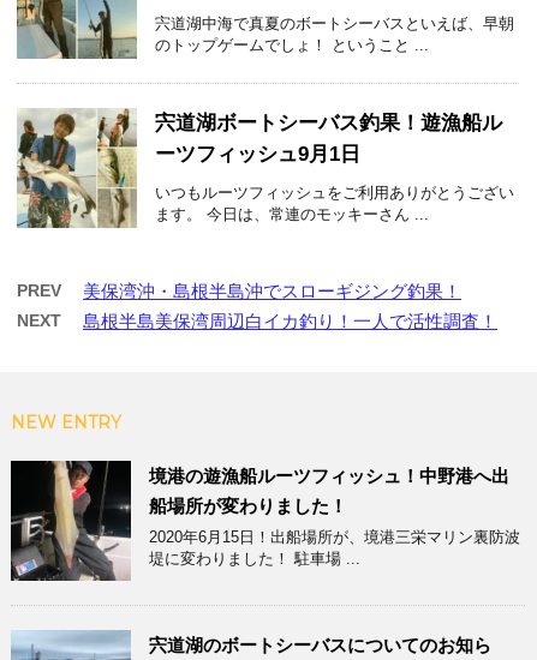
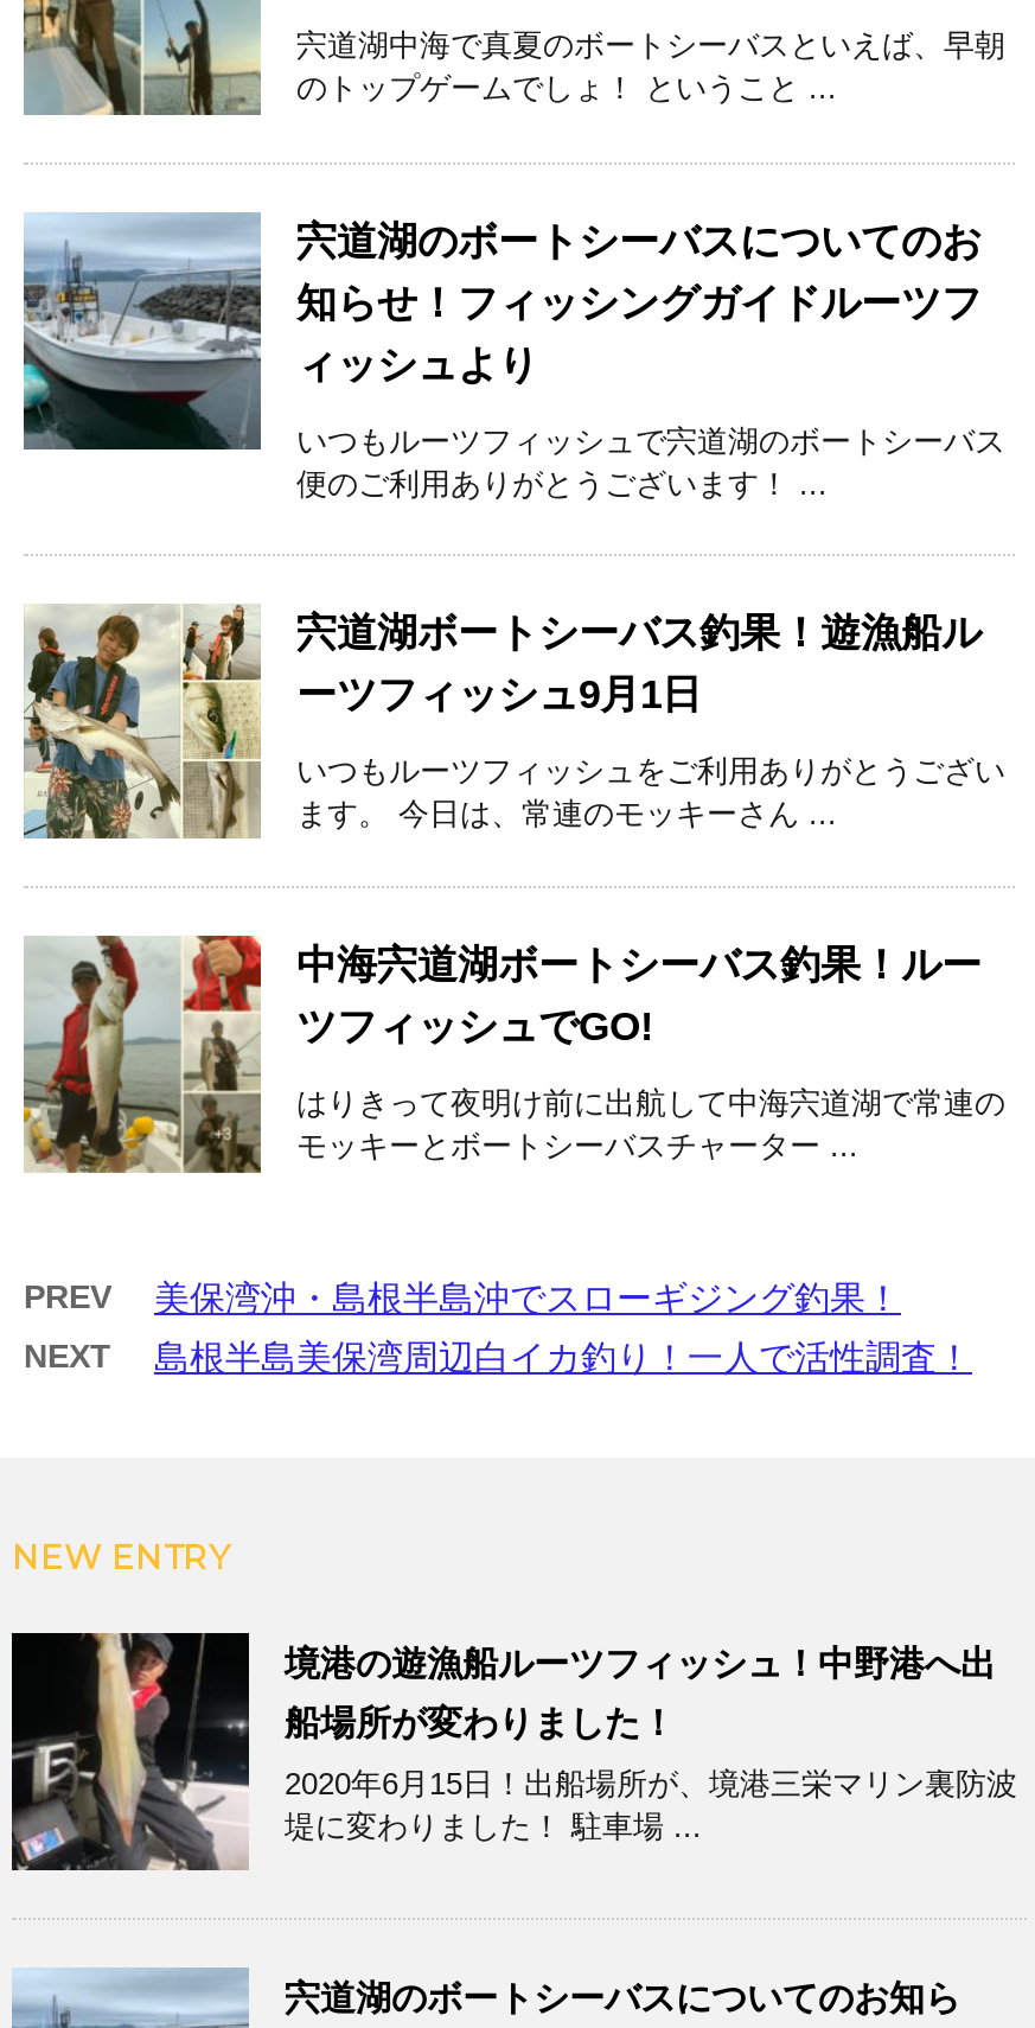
none -> [24,213,1005,502] [image] | 宍道湖のボートシーバスについてのお | 知らせ！フィッシングガイドルーツフ | ィッシュより | いつもルーツフィッシュで宍道湖のボートシーバス | 便のご利用ありがとうございます！ ...
none -> [21,932,1005,1174] [image] | 中海宍道湖ボートシーバス釣果！ルー | ツフィッシュでGO! | はりきって夜明け前に出航して中海宍道湖で常連の | モッキーとボートシーバスチャーター ...

